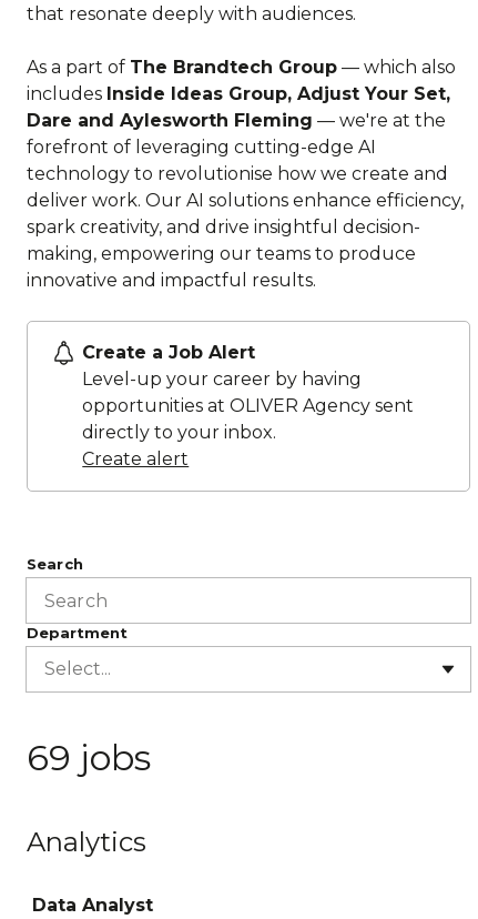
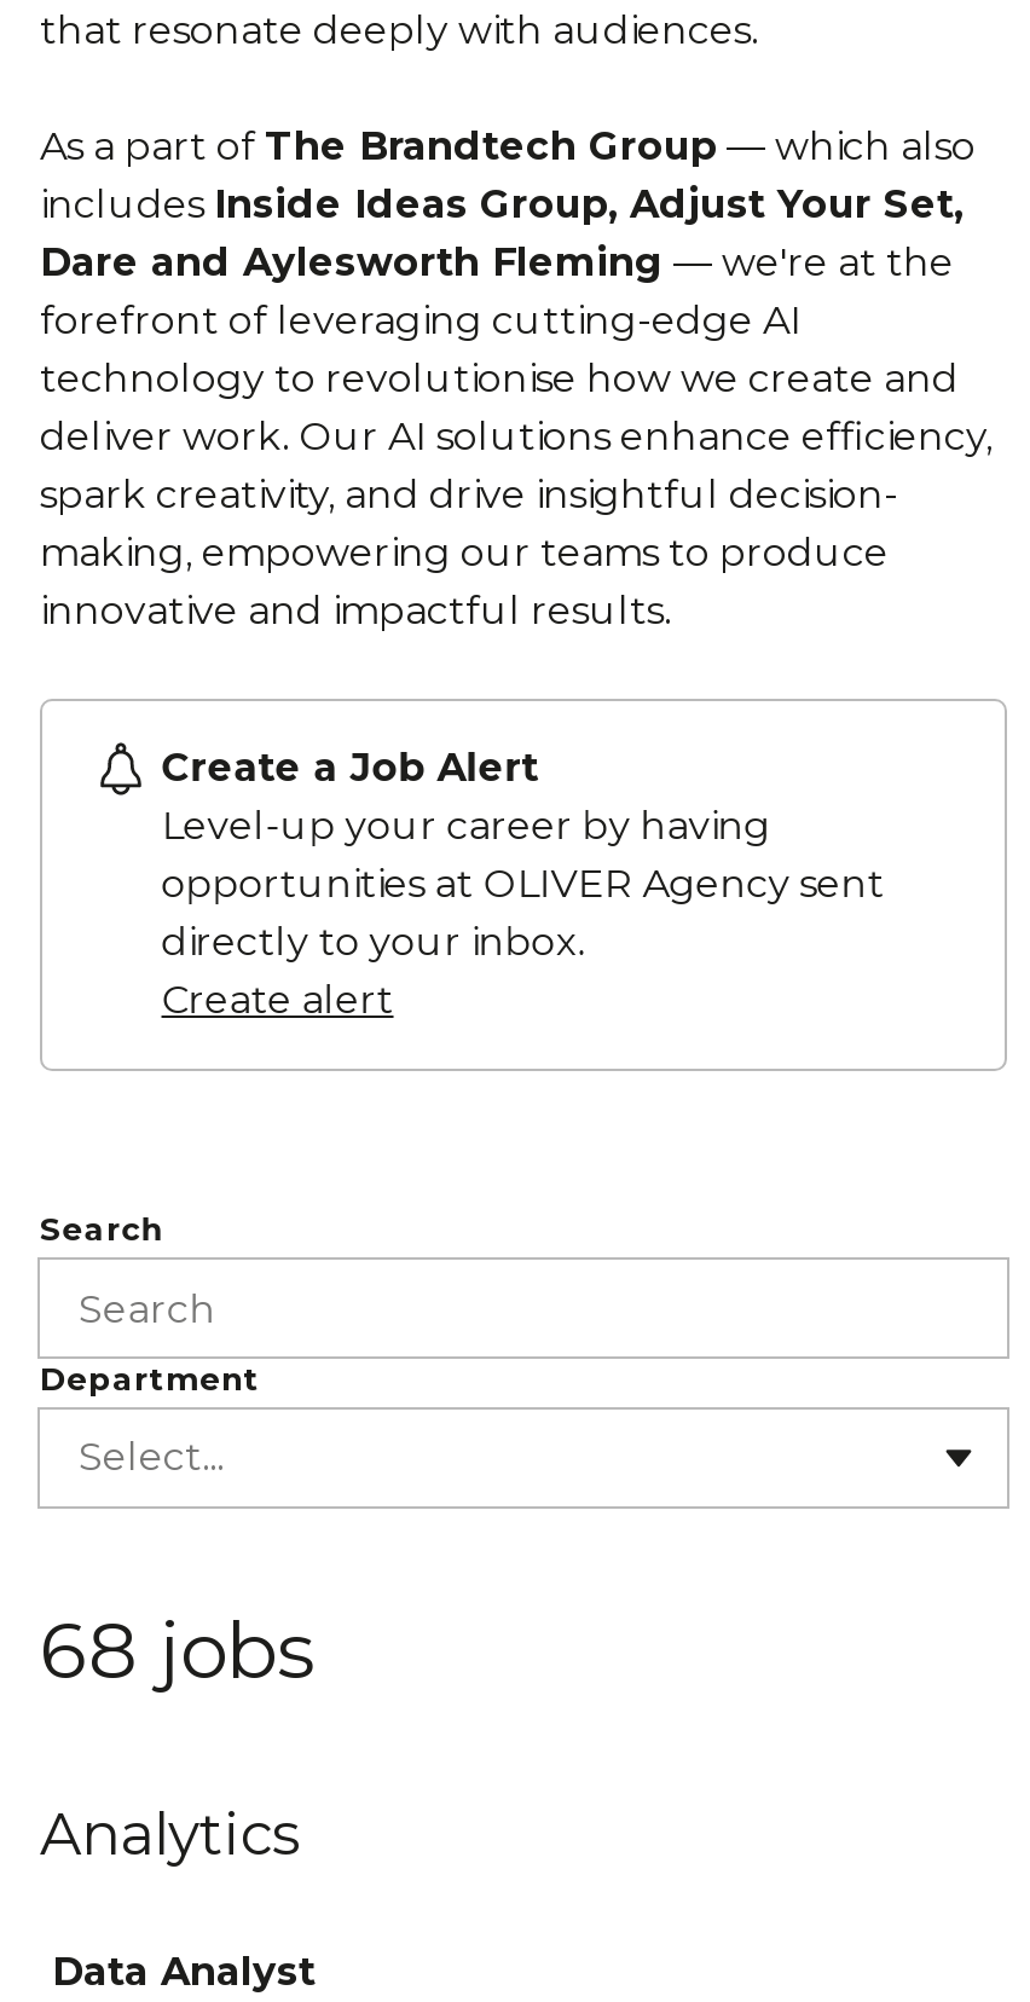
[27,736,151,779] 69 jobs -> [40,1603,313,1697] 68 jobs

